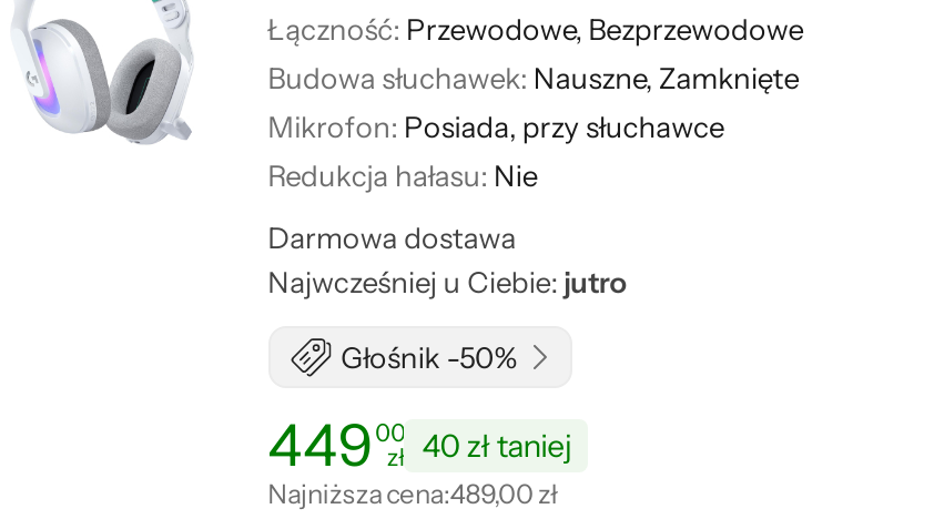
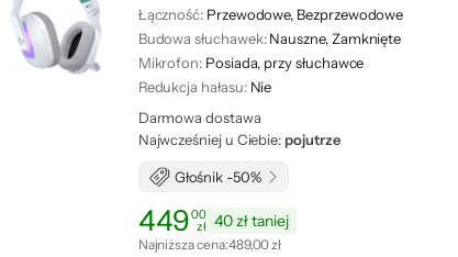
[268,264,627,299] Najwcześniej u Ciebie: jutro -> [138,131,340,148] Najwcześniej u Ciebie: pojutrze

